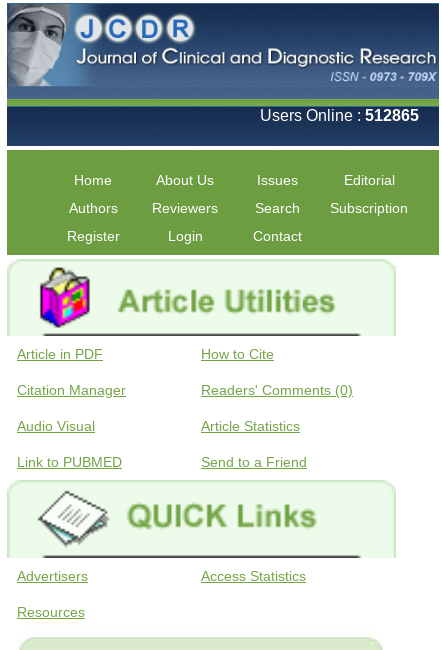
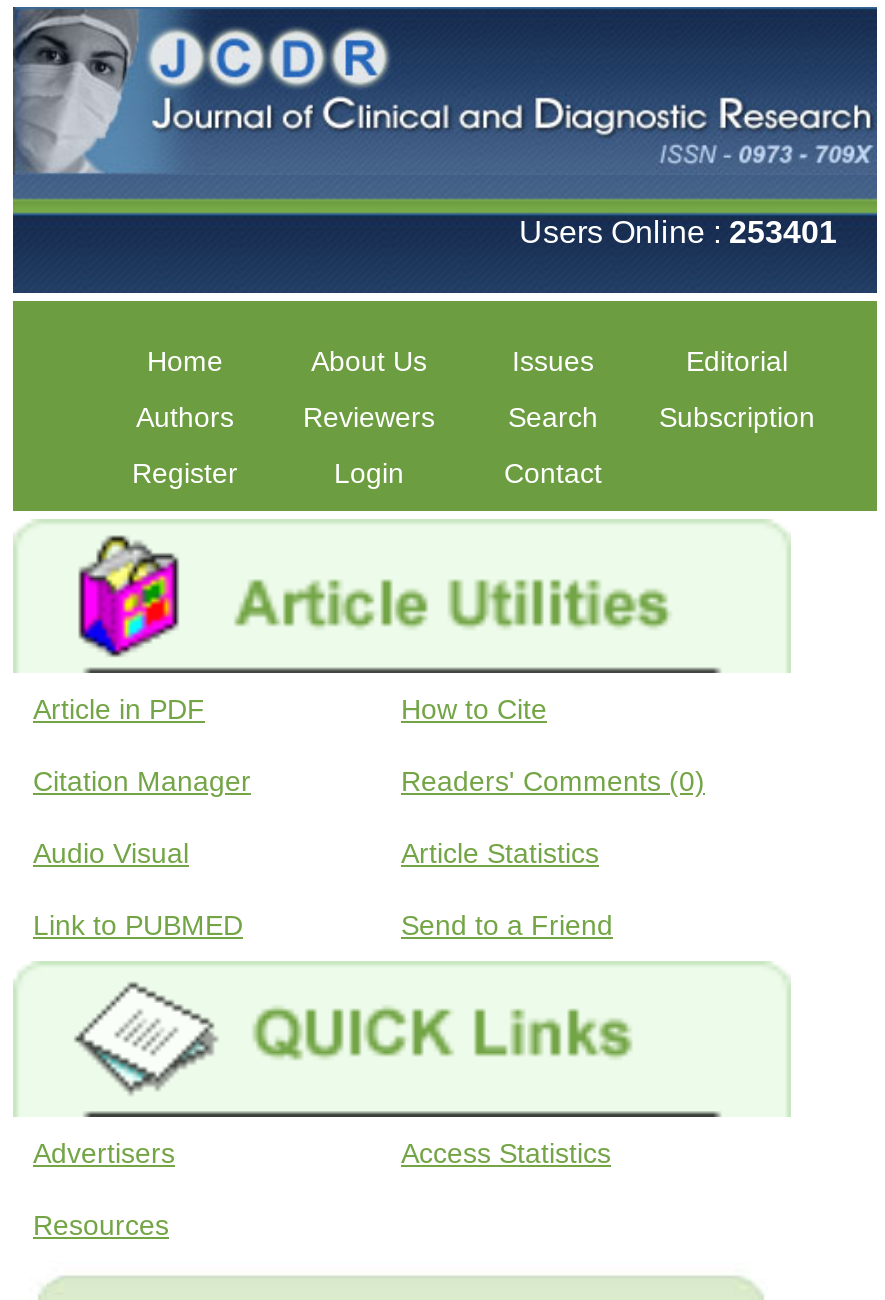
[260,107,419,124] Users Online :512865 -> [519,214,837,248] Users Online :253401

